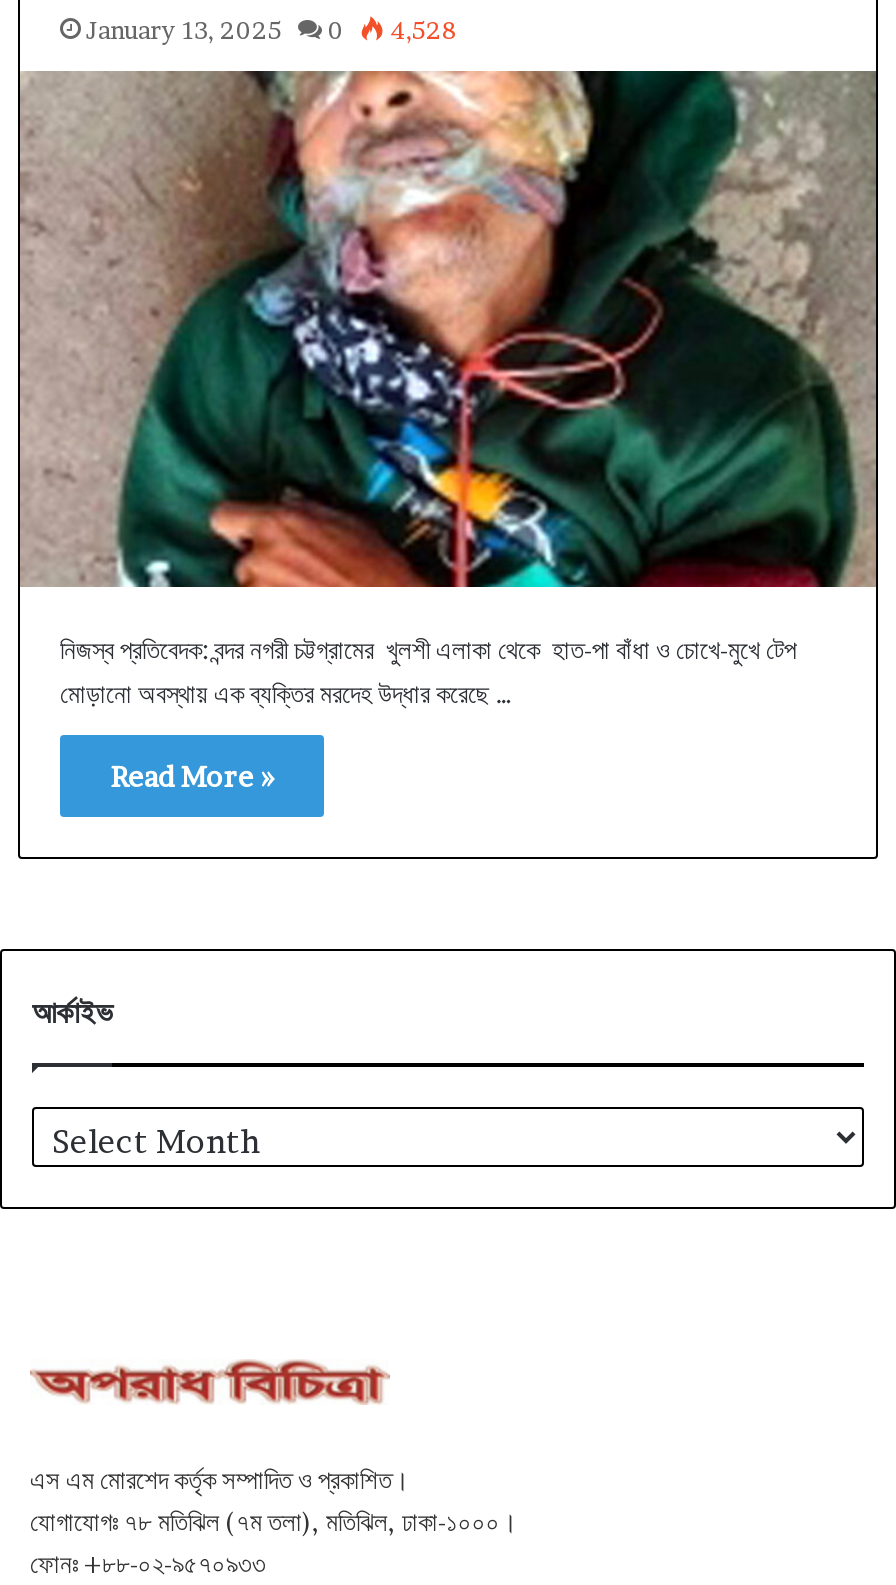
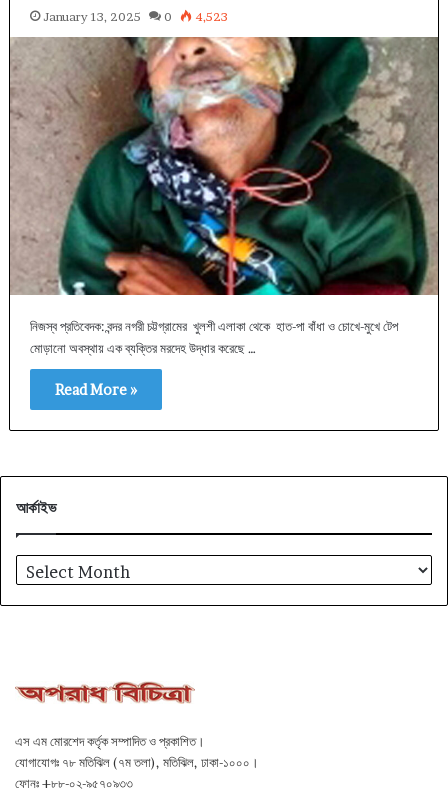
[86,16,458,46] January 13, 2025 0 4,528 -> [43,9,228,24] January 13, 2025 0 4,523

